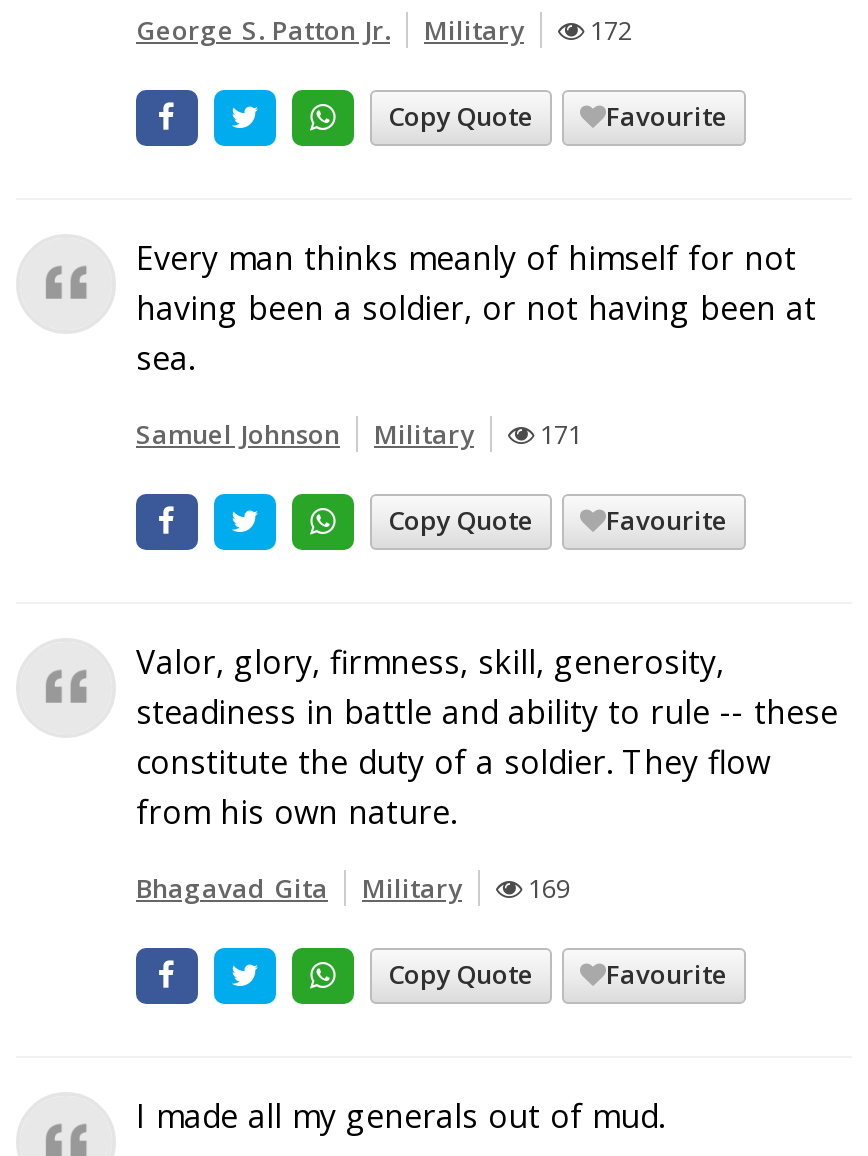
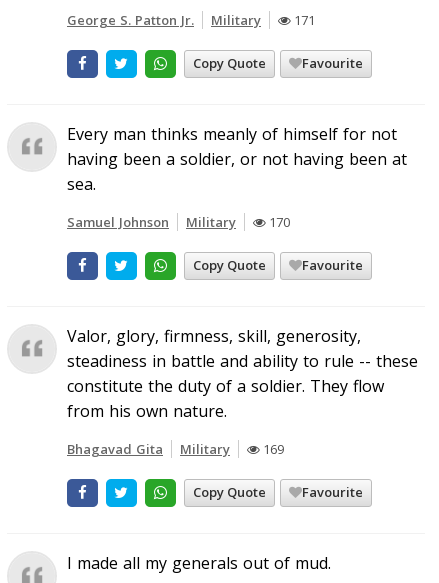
[136,11,632,47] George S. Patton Jr. Military 172 -> [67,10,315,28] George S. Patton Jr. Military 171
[136,415,582,451] Samuel Johnson Military 171 -> [67,212,290,230] Samuel Johnson Military 170

